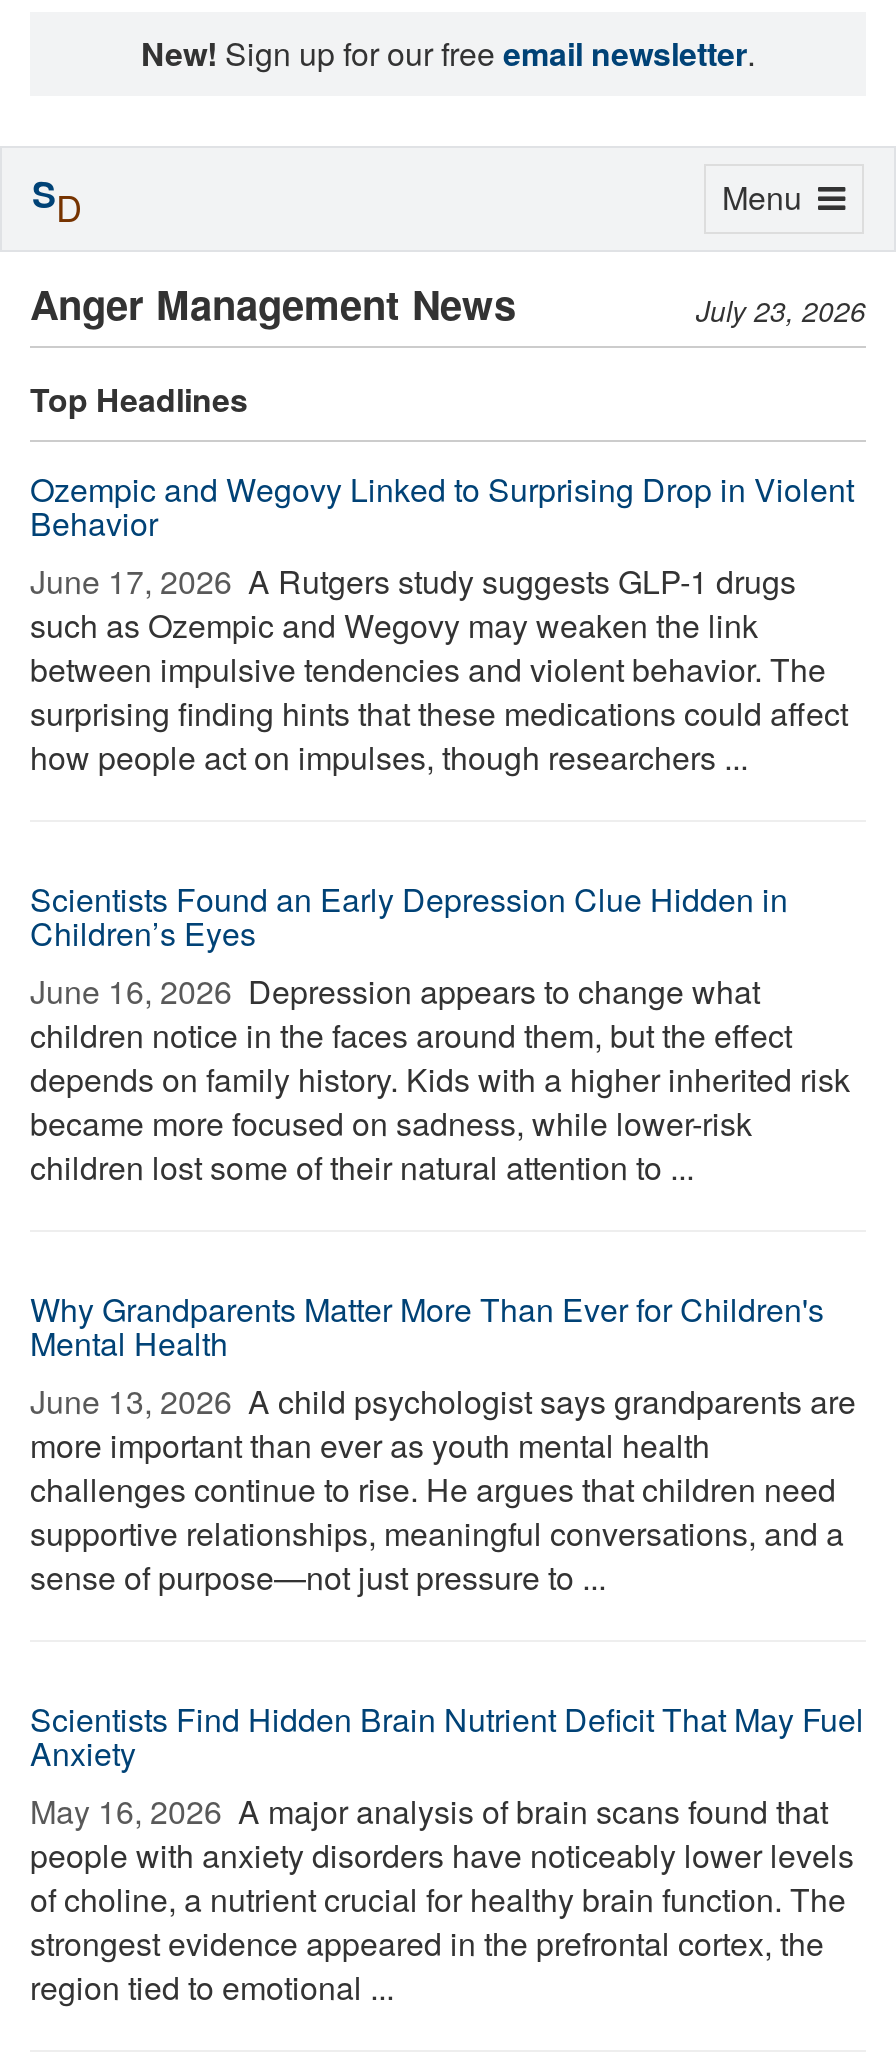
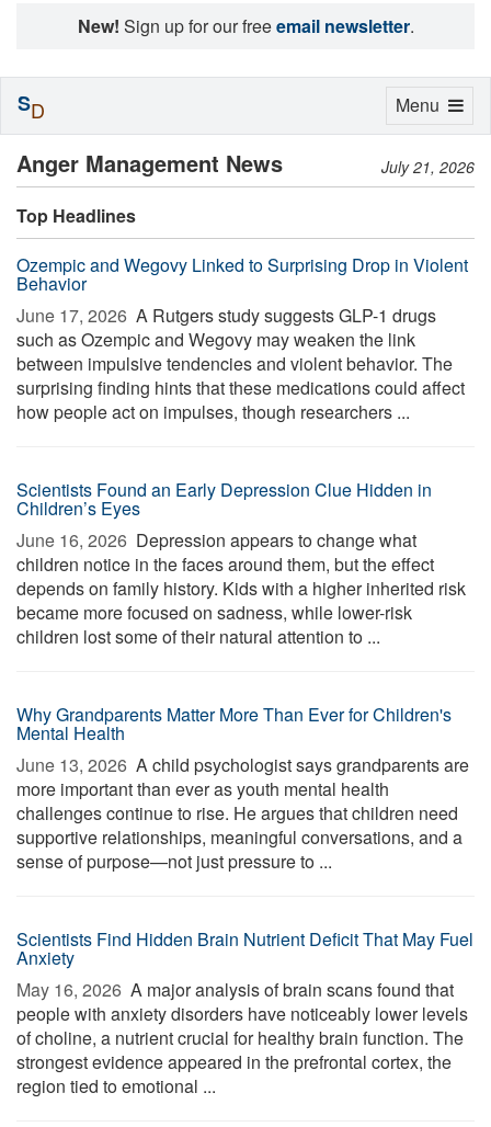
[696,290,866,330] July 23, 2026 -> [381,156,475,178] July 21, 2026

